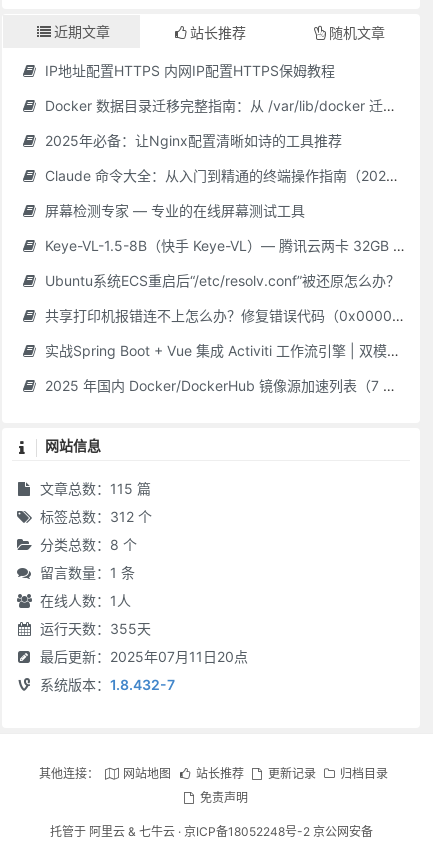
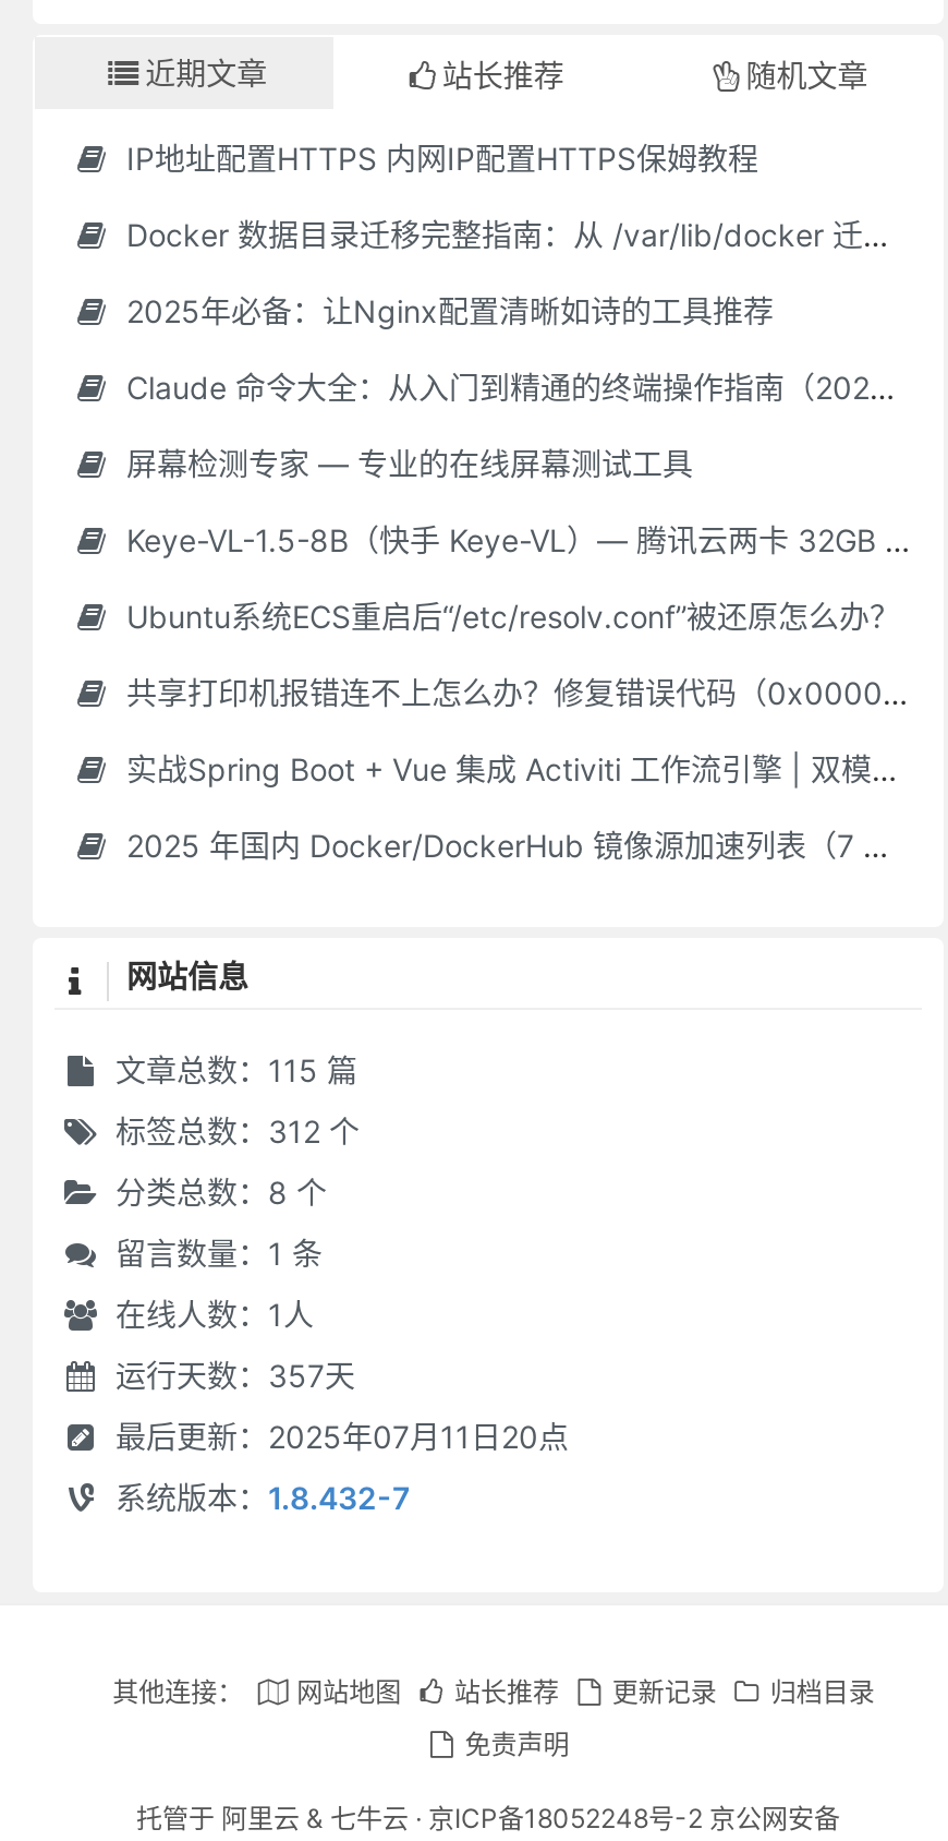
[36,620,151,637] 运行天数：355天 -> [107,1357,355,1394] 运行天数：357天

